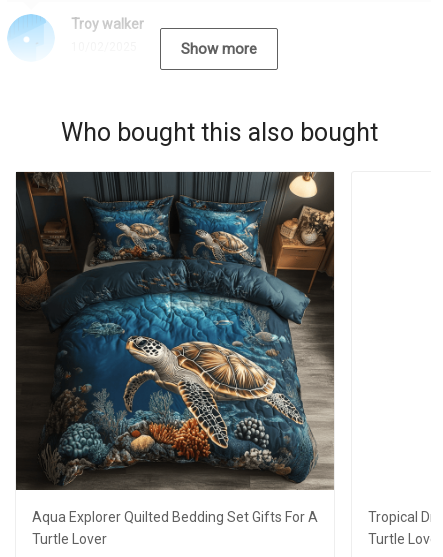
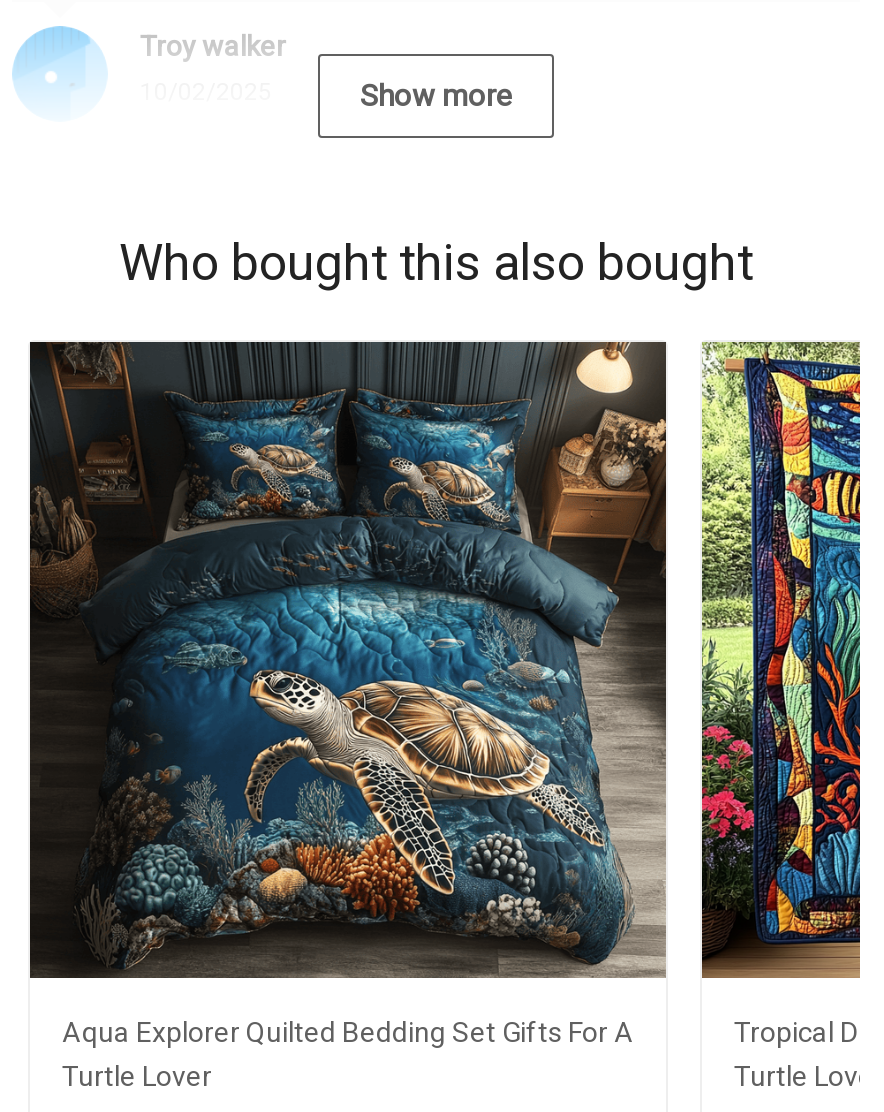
none -> [700,340,862,980] [image]

